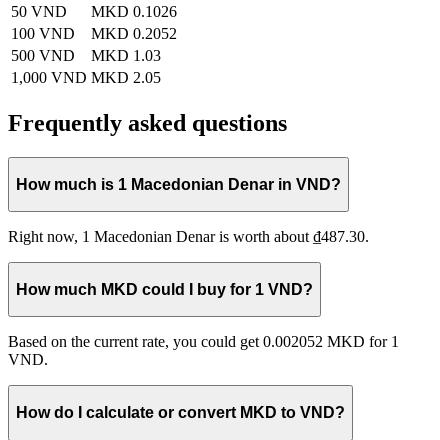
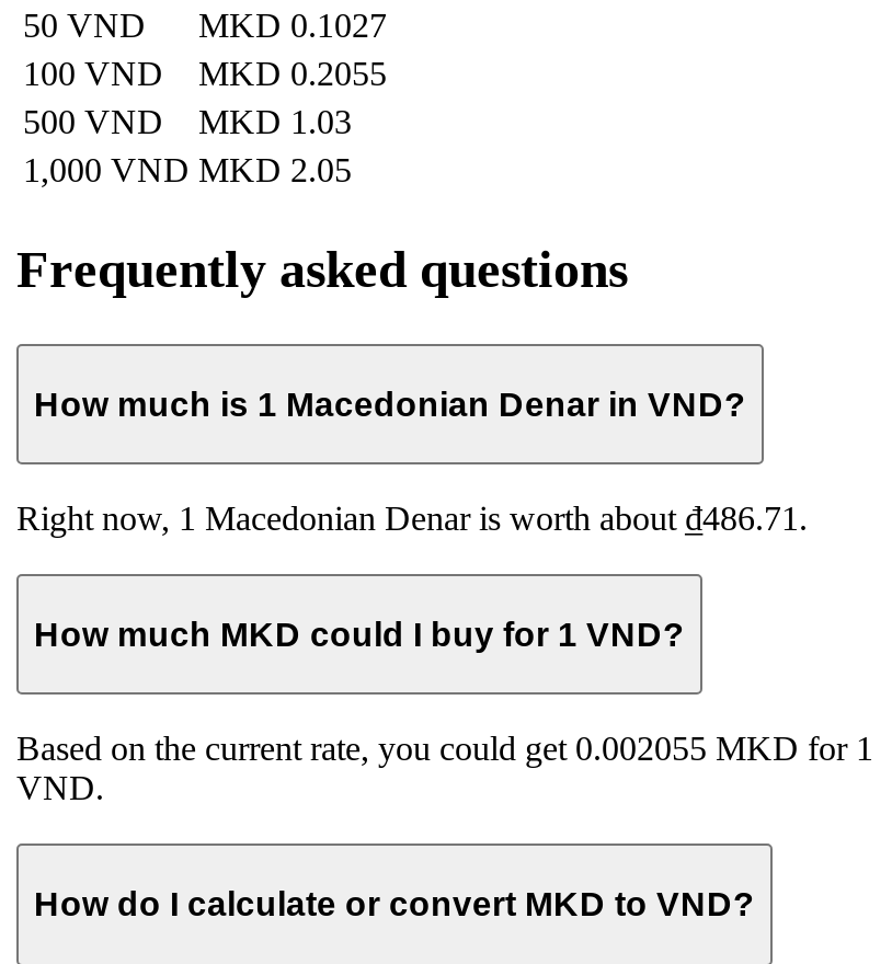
[11,3,177,20] 50 VND MKD 0.1026 -> [23,7,387,44] 50 VND MKD 0.1027
[11,25,177,42] 100 VND MKD 0.2052 -> [23,55,387,92] 100 VND MKD 0.2055
[8,228,369,245] Right now, 1 Macedonian Denar is worth about ₫487.30. -> [16,500,808,537] Right now, 1 Macedonian Denar is worth about ₫486.71.
[8,333,399,350] Based on the current rate, you could get 0.002052 MKD for 1 -> [16,730,873,768] Based on the current rate, you could get 0.002055 MKD for 1

